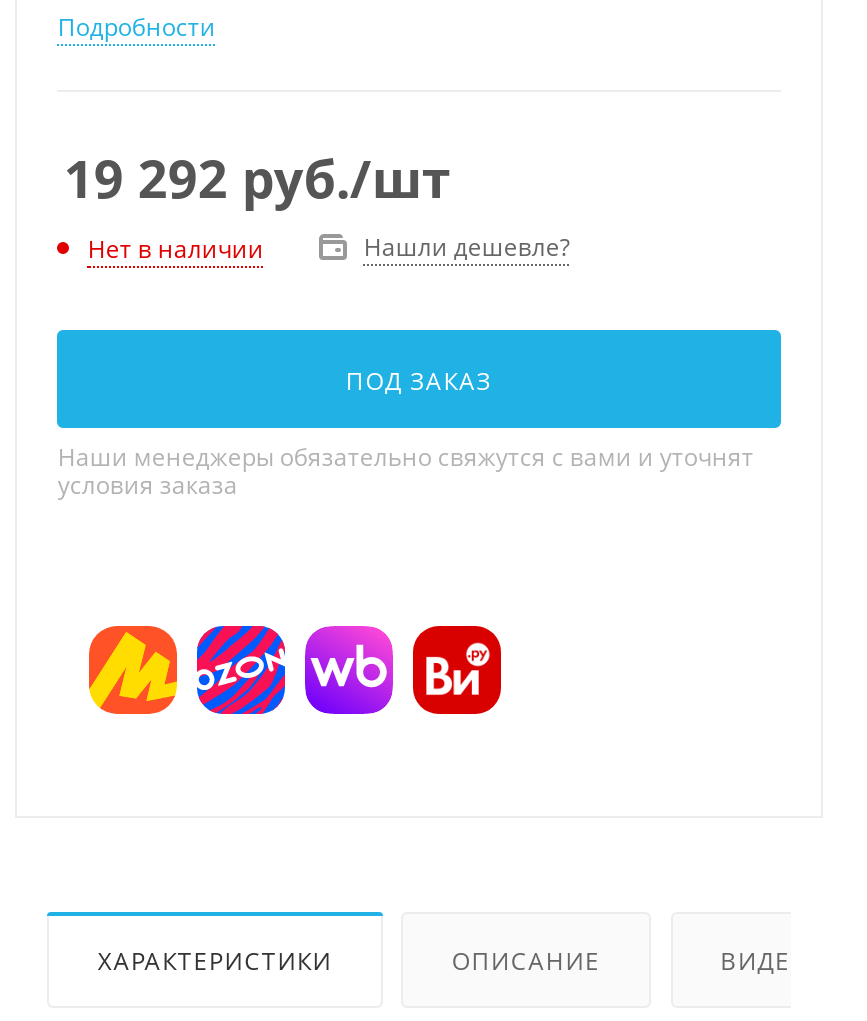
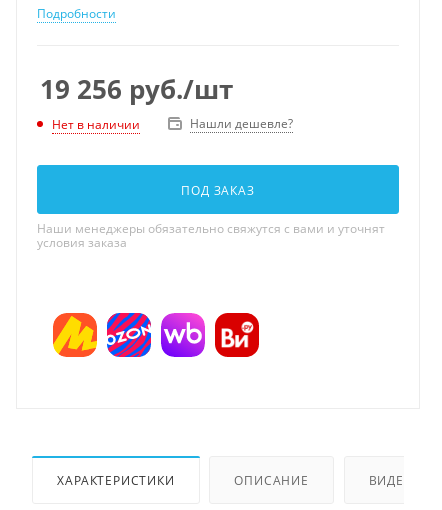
[64,142,450,214] 19 292 руб./шт -> [40,71,233,107] 19 256 руб./шт

